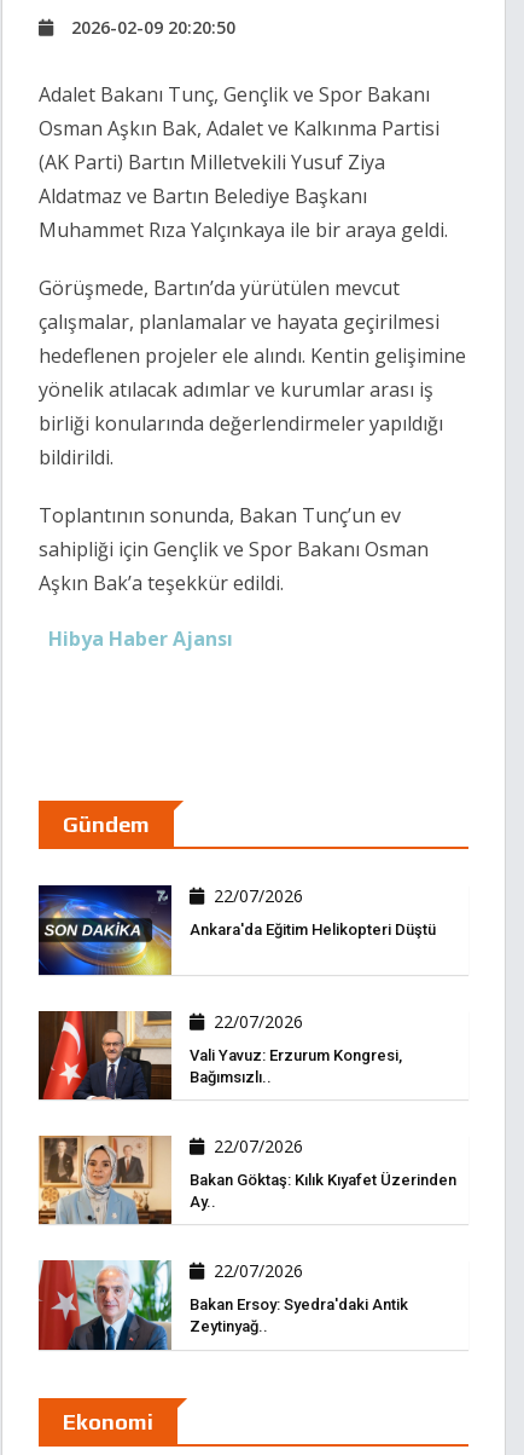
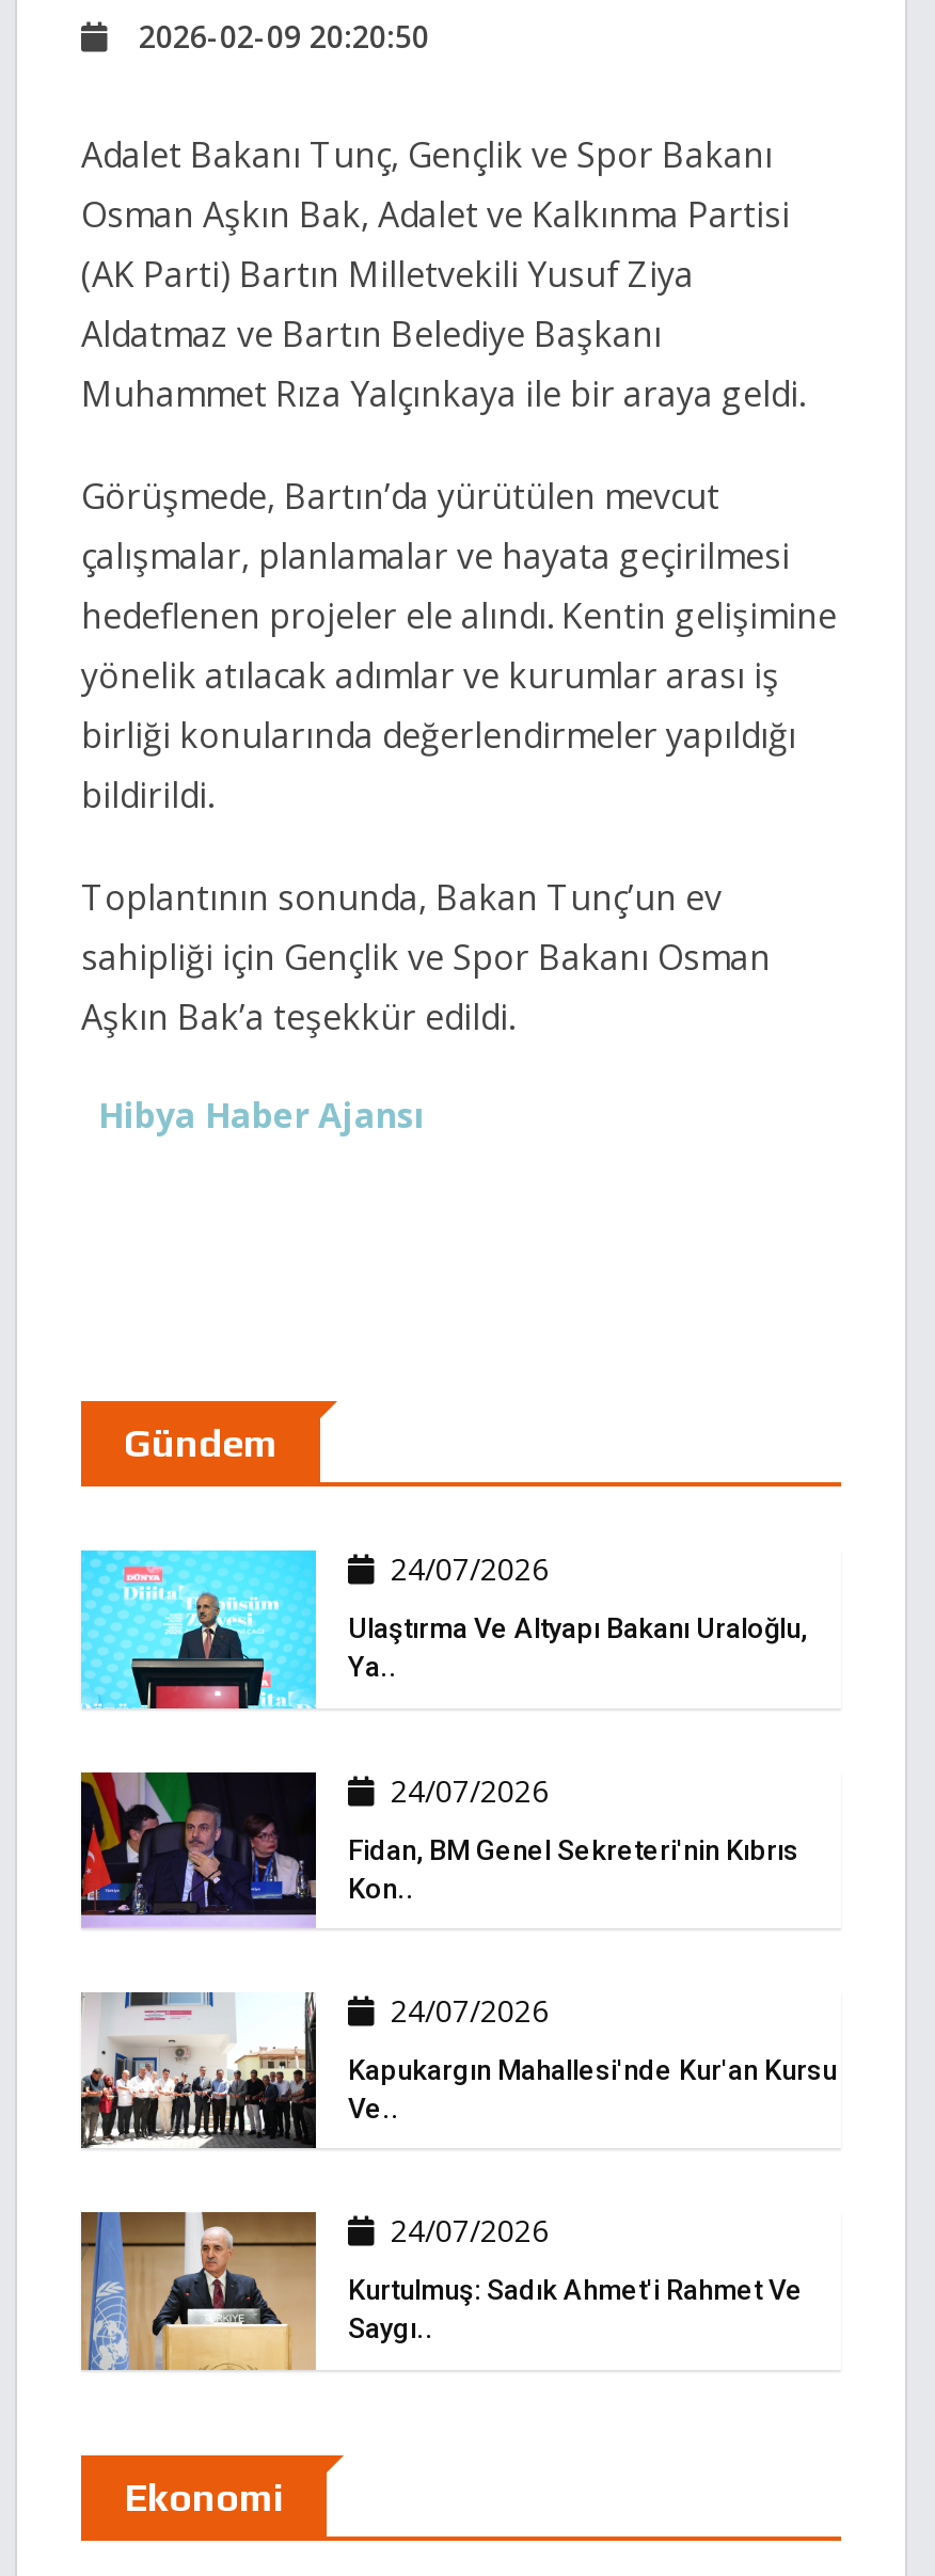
[37,884,436,976] [image] | Ankara'da Eğitim Helikopteri Düştü -> [79,1548,807,1711] [image] | Ulaştırma Ve Altyapı Bakanı Uraloğlu, | Ya..
[214,884,303,907] 22/07/2026 -> [391,1549,549,1590] 24/07/2026
[37,1010,402,1101] [image] | Vali Yavuz: Erzurum Kongresi, | Bağımsızlı.. -> [79,1770,798,1928] [image] | Fidan, BM Genel Sekreteri'nin Kıbrıs | Kon..
[214,1010,303,1033] 22/07/2026 -> [391,1770,549,1810] 24/07/2026
[37,1134,456,1225] [image] | Bakan Göktaş: Kılık Kıyafet Üzerinden | Ay.. -> [79,1990,837,2148] [image] | Kapukargın Mahallesi'nde Kur'an Kursu | Ve..
[214,1134,303,1157] 22/07/2026 -> [391,1990,549,2031] 24/07/2026
[37,1259,408,1351] [image] | Bakan Ersoy: Syedra'daki Antik | Zeytinyağ.. -> [79,2210,803,2372] [image] | Kurtulmuş: Sadık Ahmet'i Rahmet Ve | Saygı..
[214,1259,303,1282] 22/07/2026 -> [391,2211,549,2251] 24/07/2026

